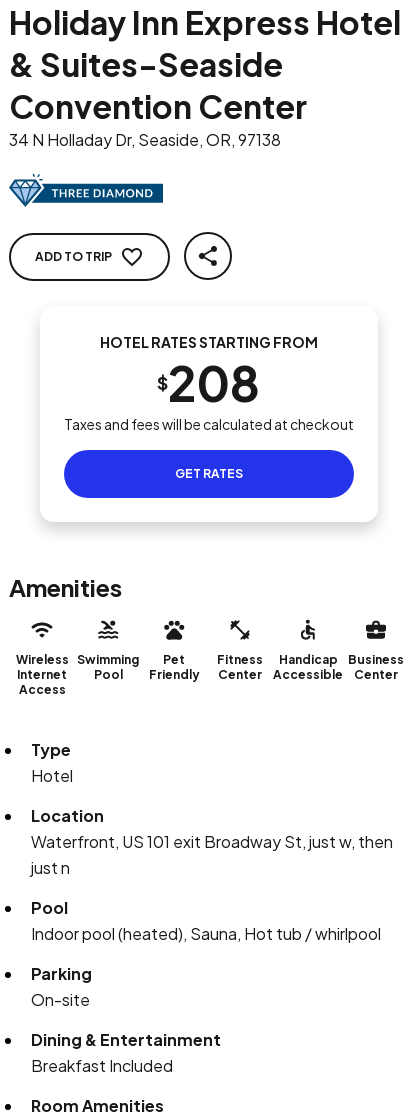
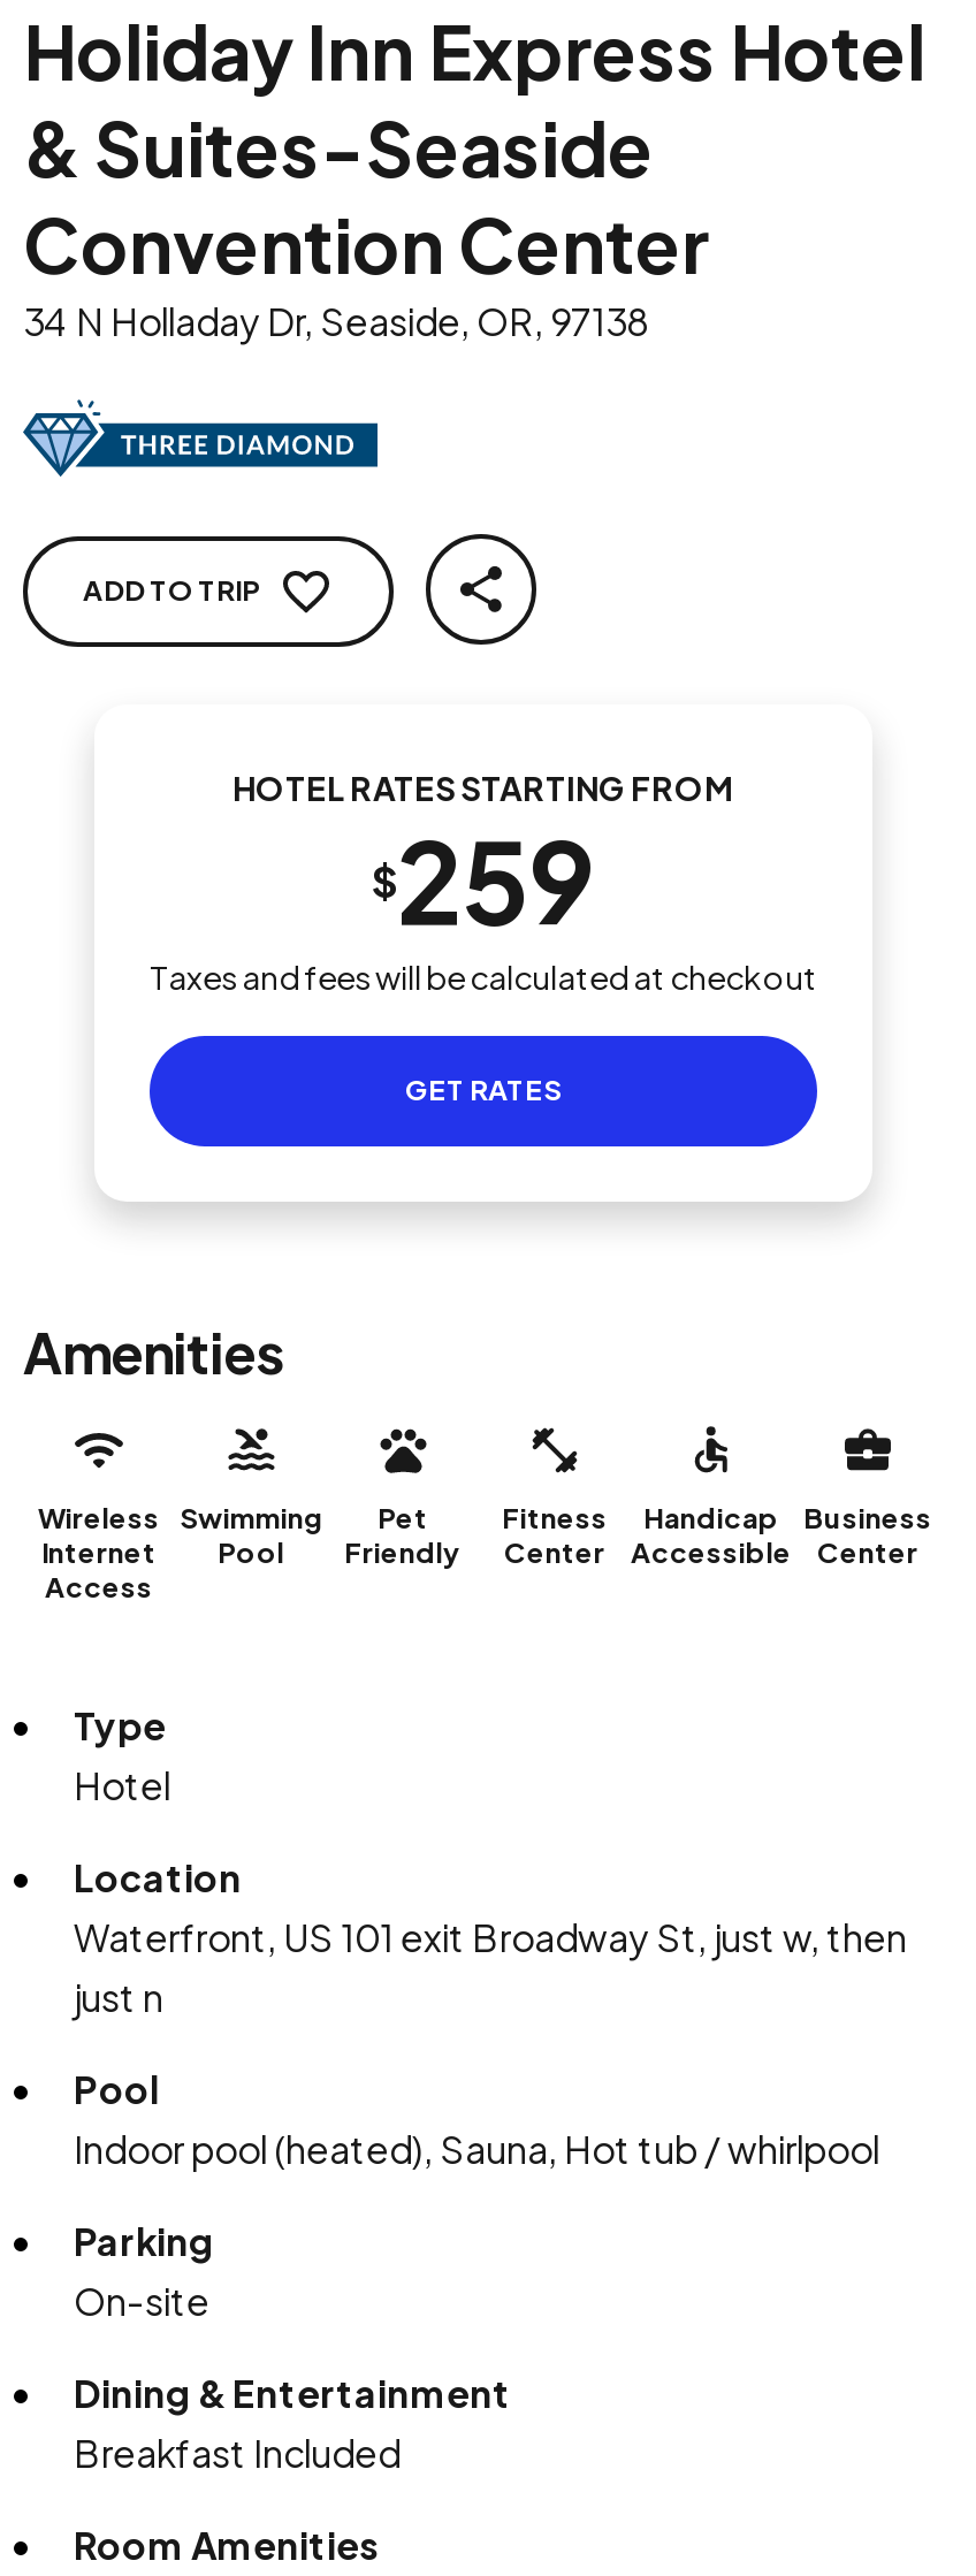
[157,352,260,413] $208 -> [372,810,595,951] $259

